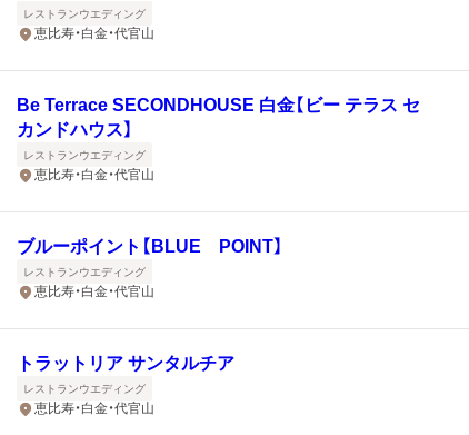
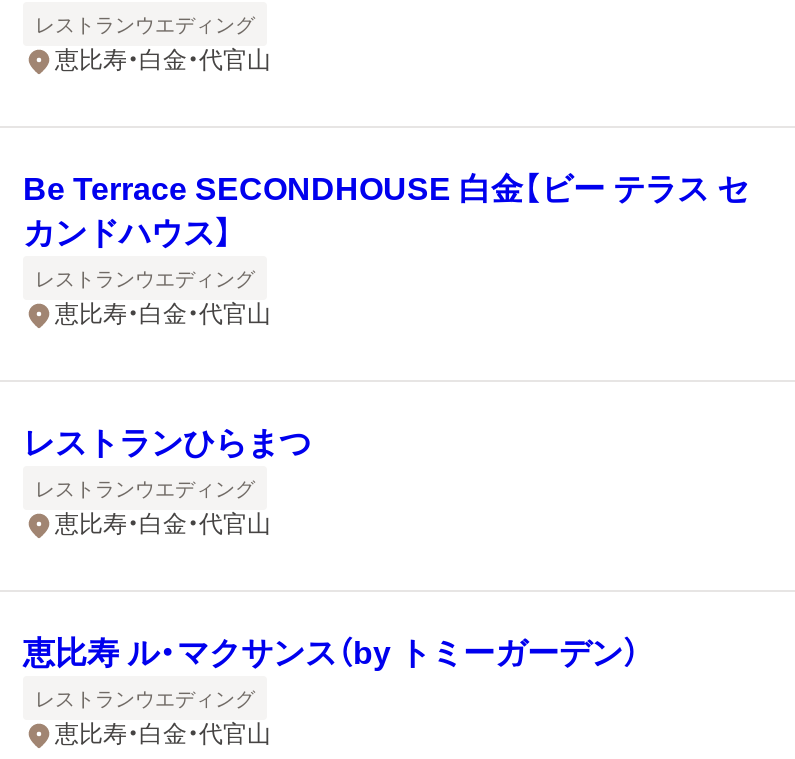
[17,237,283,256] ブルーポイント【BLUE POINT】 -> [23,426,311,460] レストランひらまつ
[17,354,234,373] トラットリア サンタルチア -> [23,636,639,670] 恵比寿 ル・マクサンス（by トミーガーデン）

